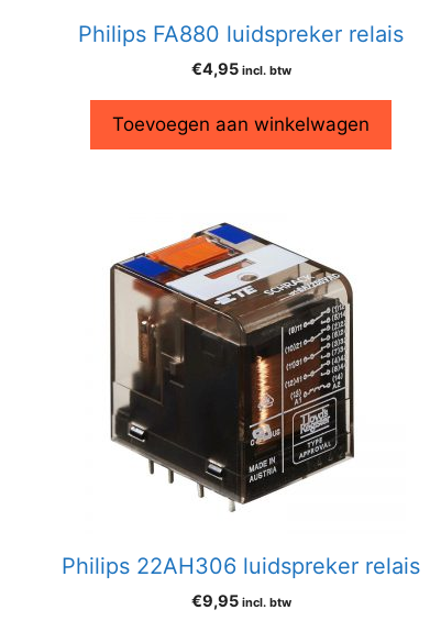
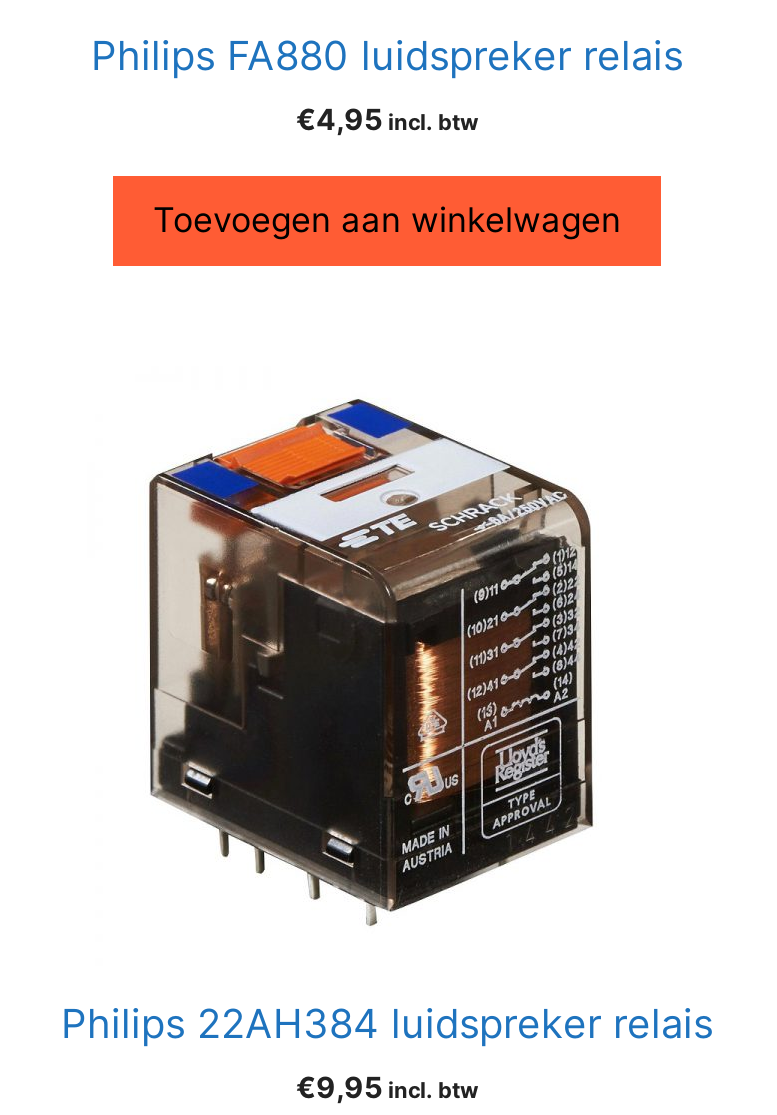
[62,553,420,579] Philips 22AH306 luidspreker relais -> [61,999,713,1047] Philips 22AH384 luidspreker relais

